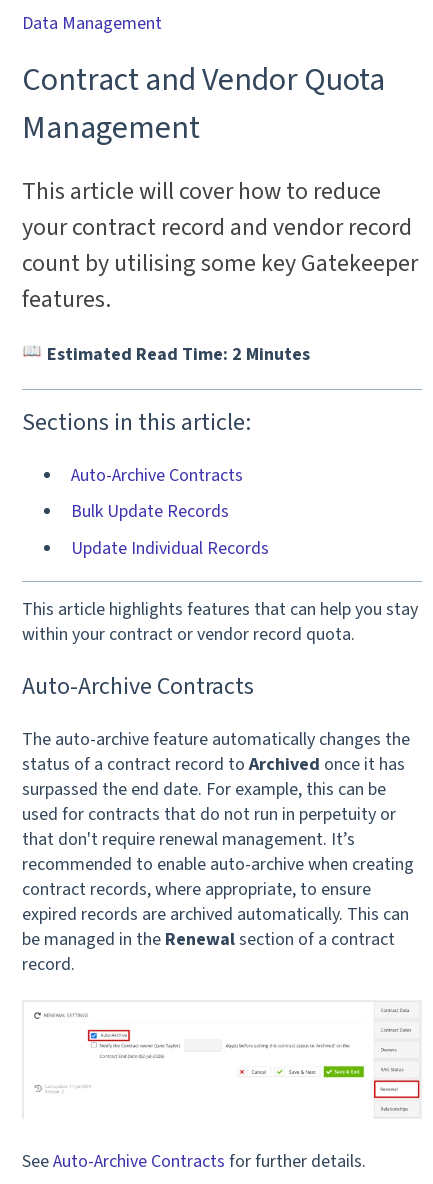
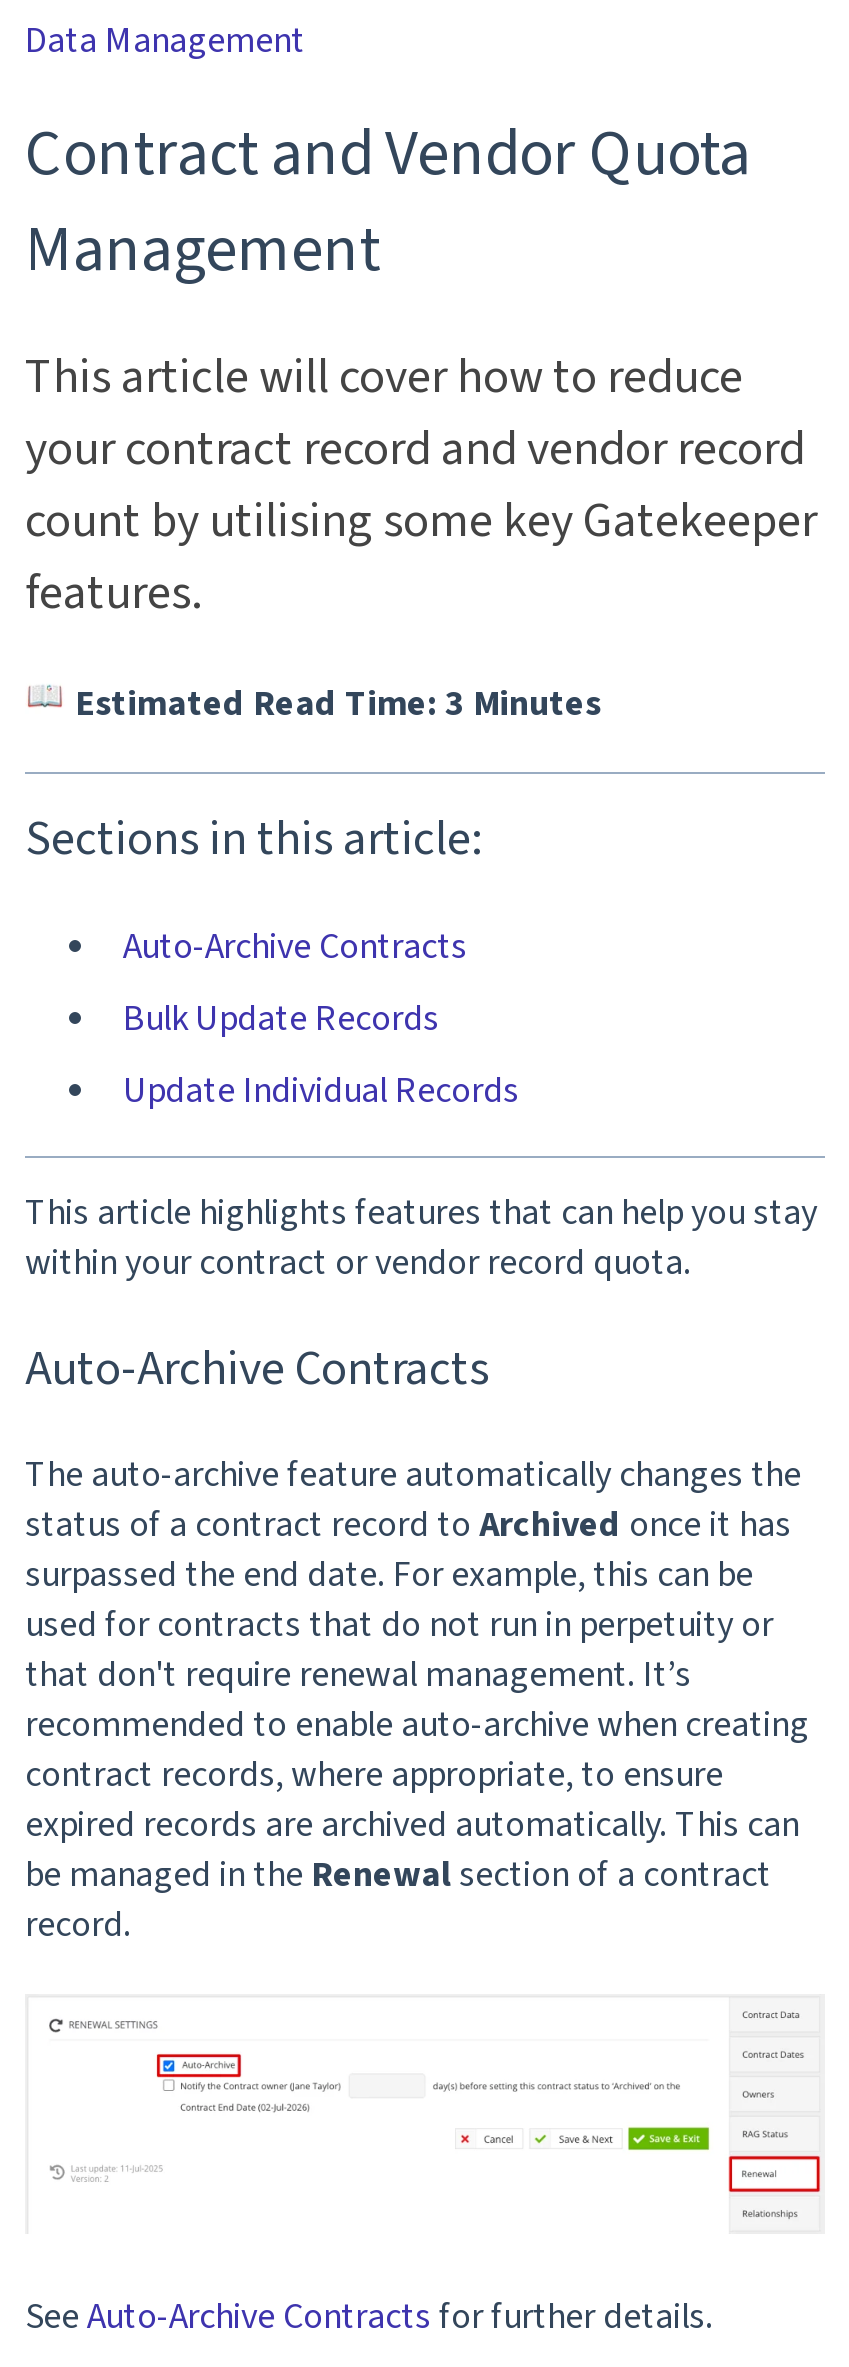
[43,341,310,366] Estimated Read Time: 2 Minutes -> [67,678,601,728] Estimated Read Time: 3 Minutes

